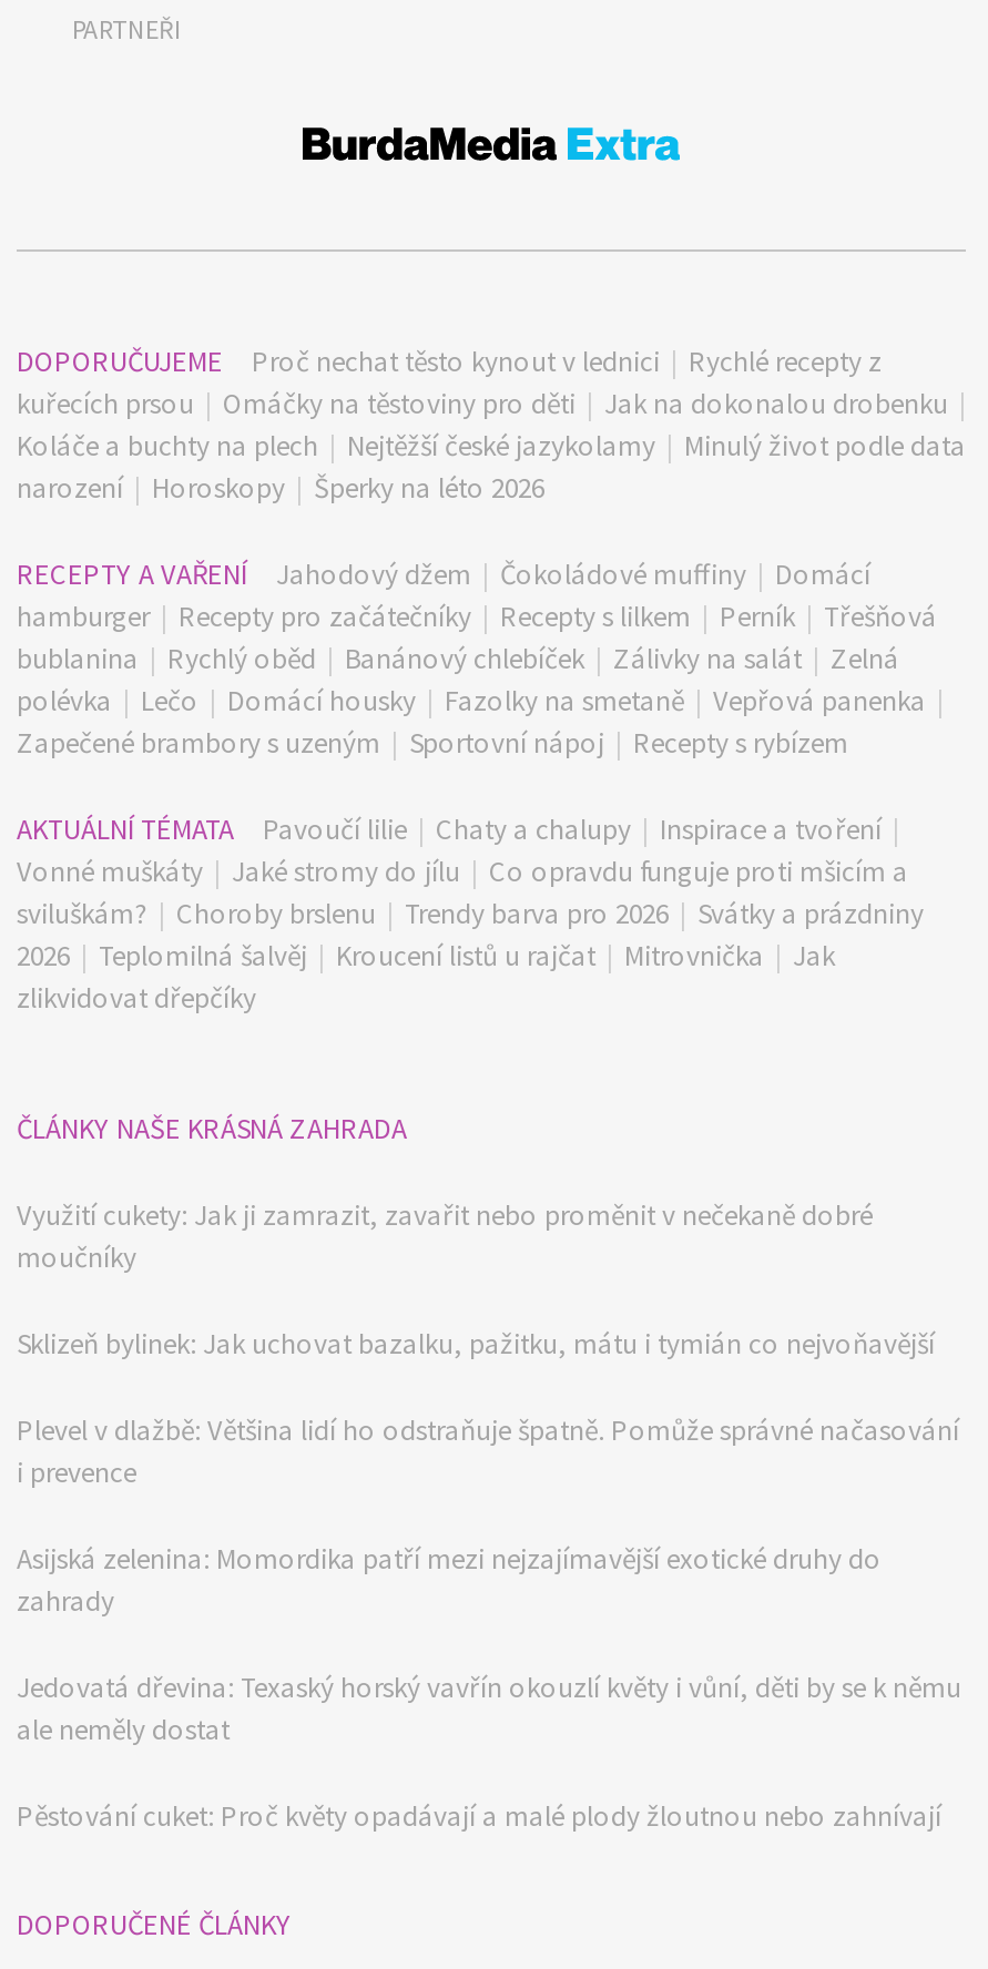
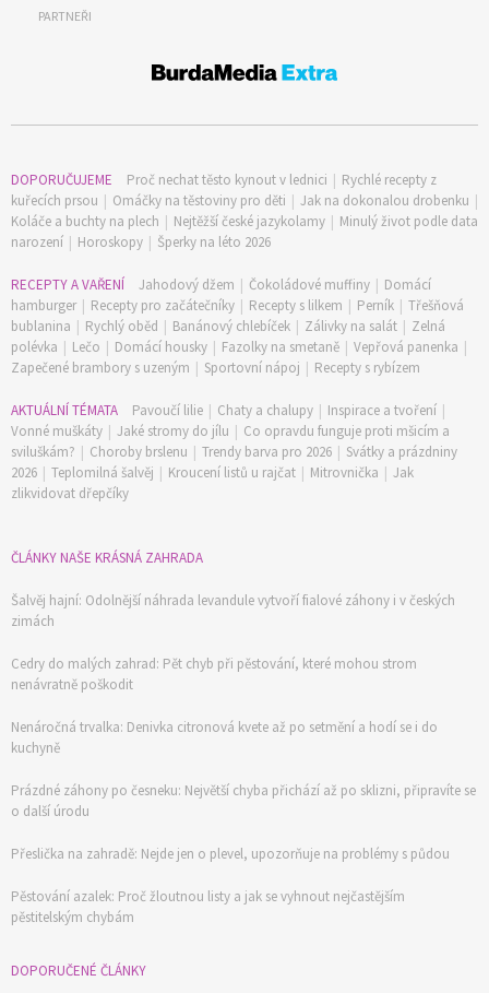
[17,1196,873,1276] Využití cukety: Jak ji zamrazit, zavařit nebo proměnit v nečekaně dobré | moučníky -> [11,591,455,630] Šalvěj hajní: Odolnější náhrada levandule vytvoří fialové záhony i v českých | zimách
[17,1325,935,1362] Sklizeň bylinek: Jak uchovat bazalku, pažitku, mátu i tymián co nejvoňavější -> [11,654,417,694] Cedry do malých zahrad: Pět chyb při pěstování, které mohou strom | nenávratně poškodit
[17,1411,959,1491] Plevel v dlažbě: Většina lidí ho odstraňuje špatně. Pomůže správné načasování | i prevence -> [11,718,438,757] Nenáročná trvalka: Denivka citronová kvete až po setmění a hodí se i do | kuchyně
[17,1540,882,1620] Asijská zelenina: Momordika patří mezi nejzajímavější exotické druhy do | zahrady -> [11,781,476,820] Prázdné záhony po česneku: Největší chyba přichází až po sklizni, připravíte se | o další úrodu
[17,1668,961,1748] Jedovatá dřevina: Texaský horský vavřín okouzlí květy i vůní, děti by se k němu | ale neměly dostat -> [11,844,450,863] Přeslička na zahradě: Nejde jen o plevel, upozorňuje na problémy s půdou
[17,1797,941,1835] Pěstování cuket: Proč květy opadávají a malé plody žloutnou nebo zahnívají -> [11,887,405,926] Pěstování azalek: Proč žloutnou listy a jak se vyhnout nejčastějším | pěstitelským chybám

